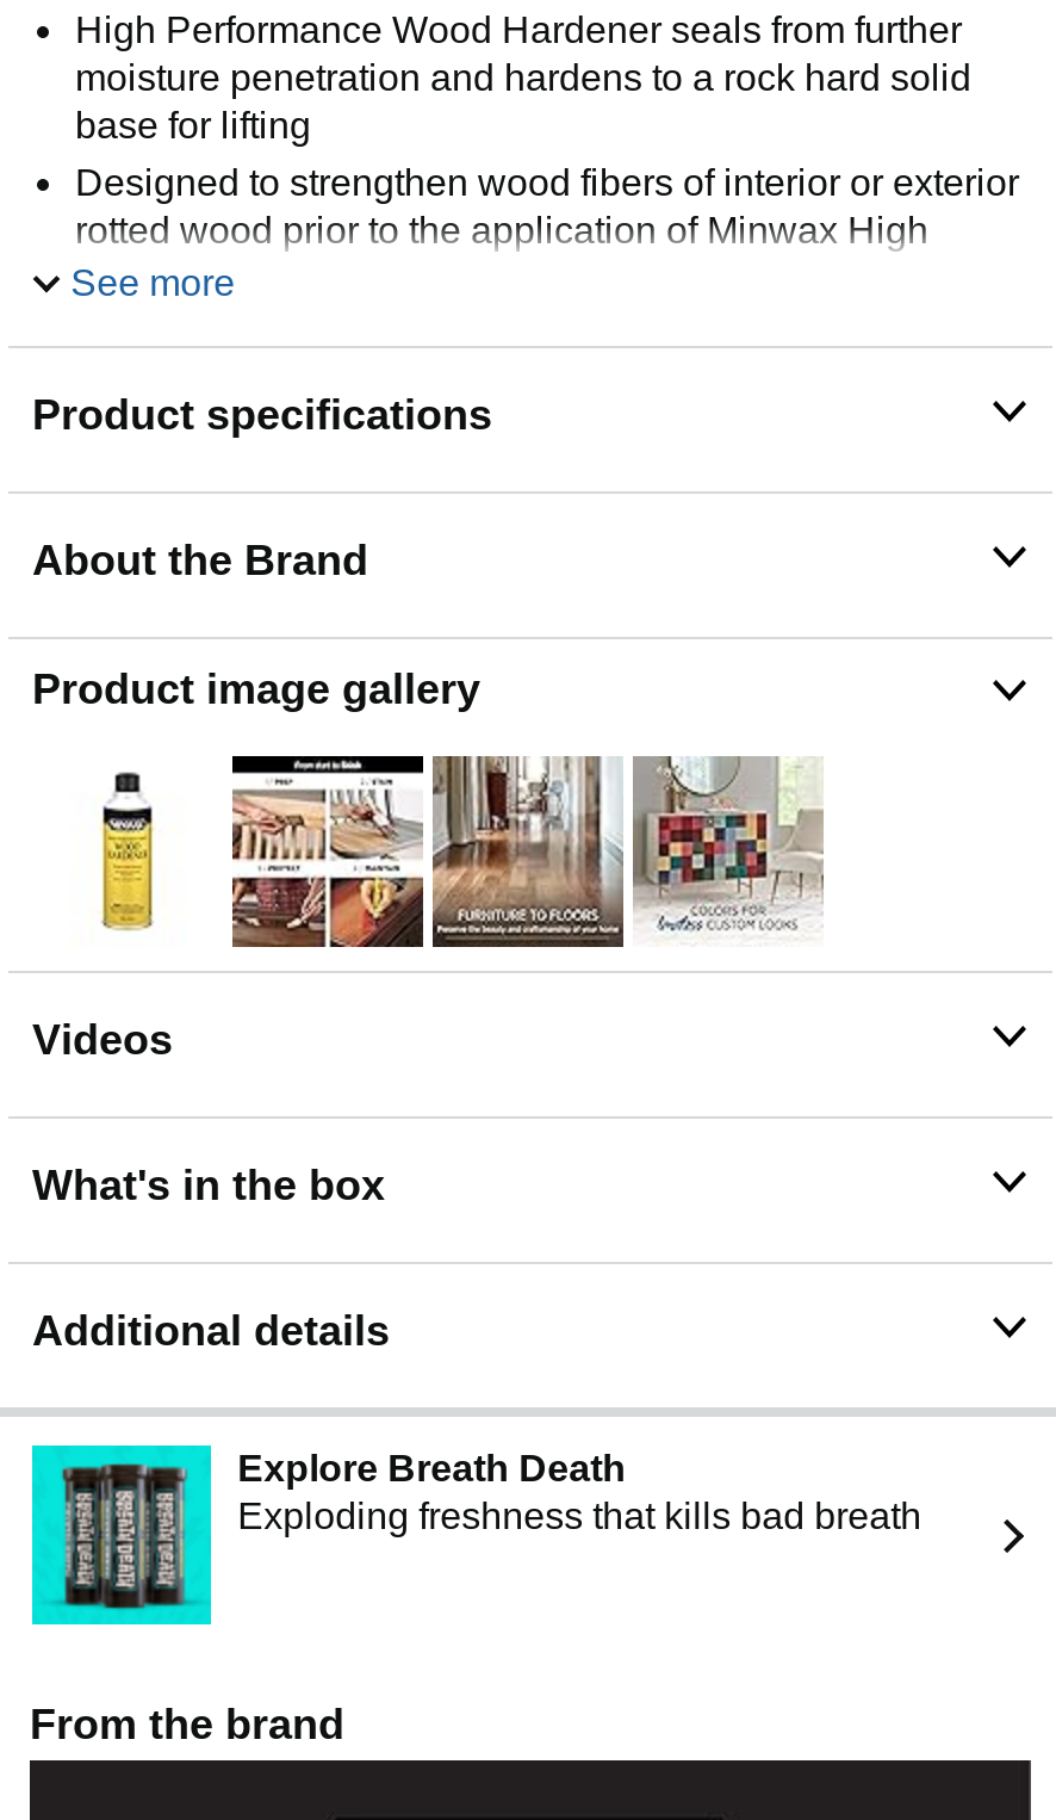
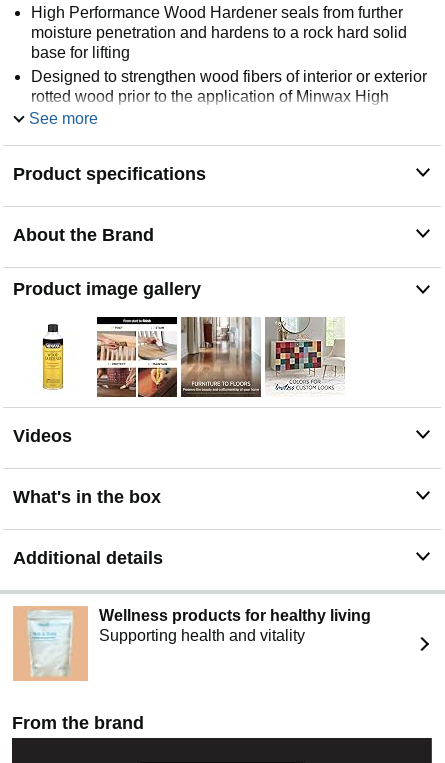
[30,1443,922,1627] [image] | Explore Breath Death | Exploding freshness that kills bad breath -> [12,605,371,682] [image] | Wellness products for healthy living | Supporting health and vitality

